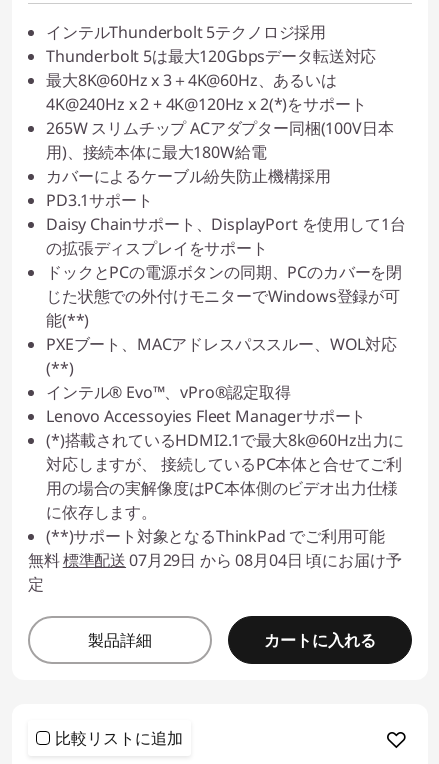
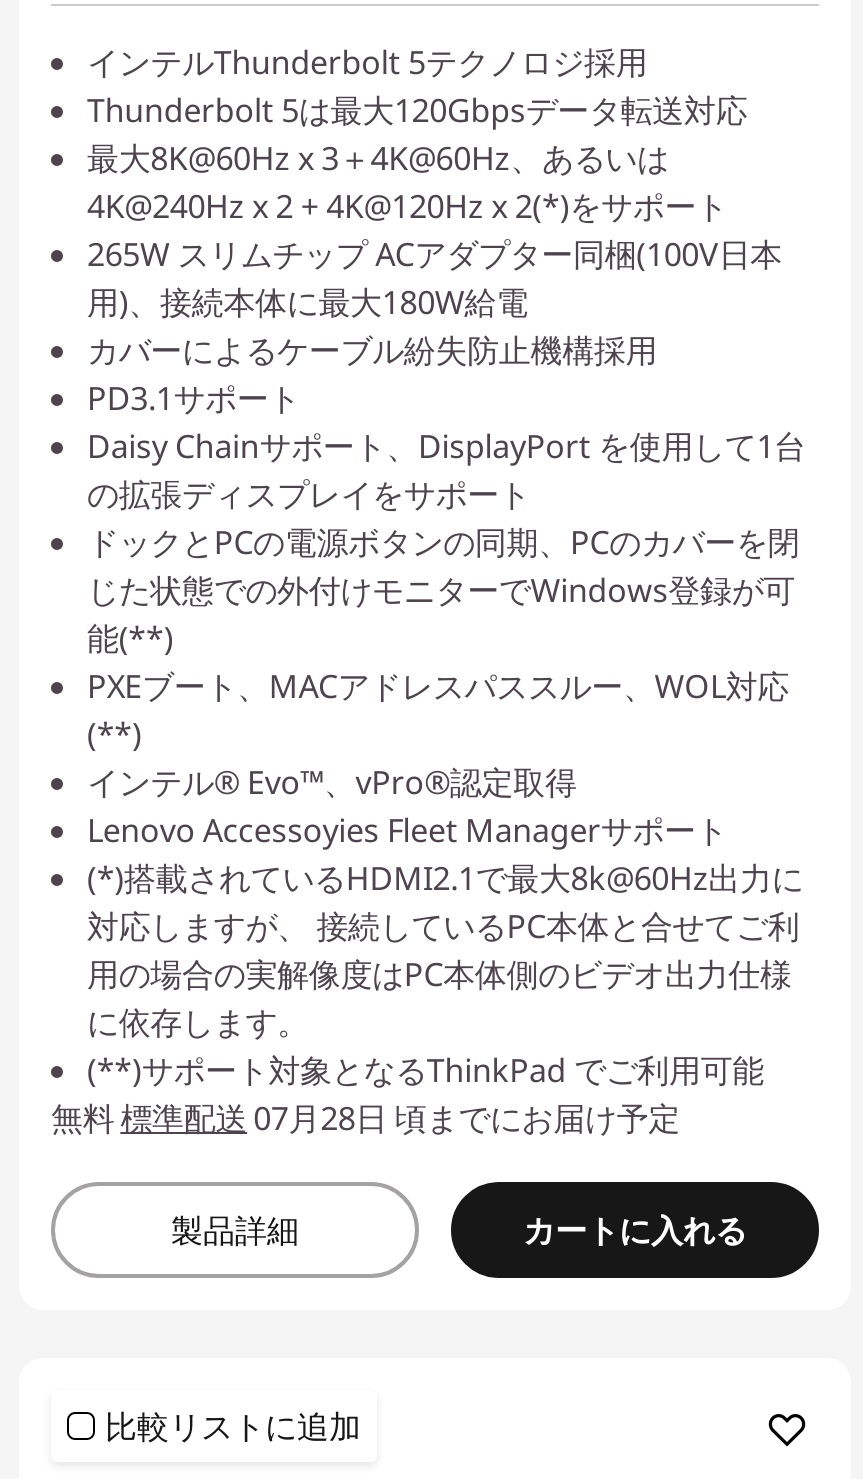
[28,549,401,595] 無料 標準配送 07月29日 から 08月04日 頃にお届け予 | 定 -> [51,1096,680,1140] 無料 標準配送 07月28日 頃までにお届け予定

